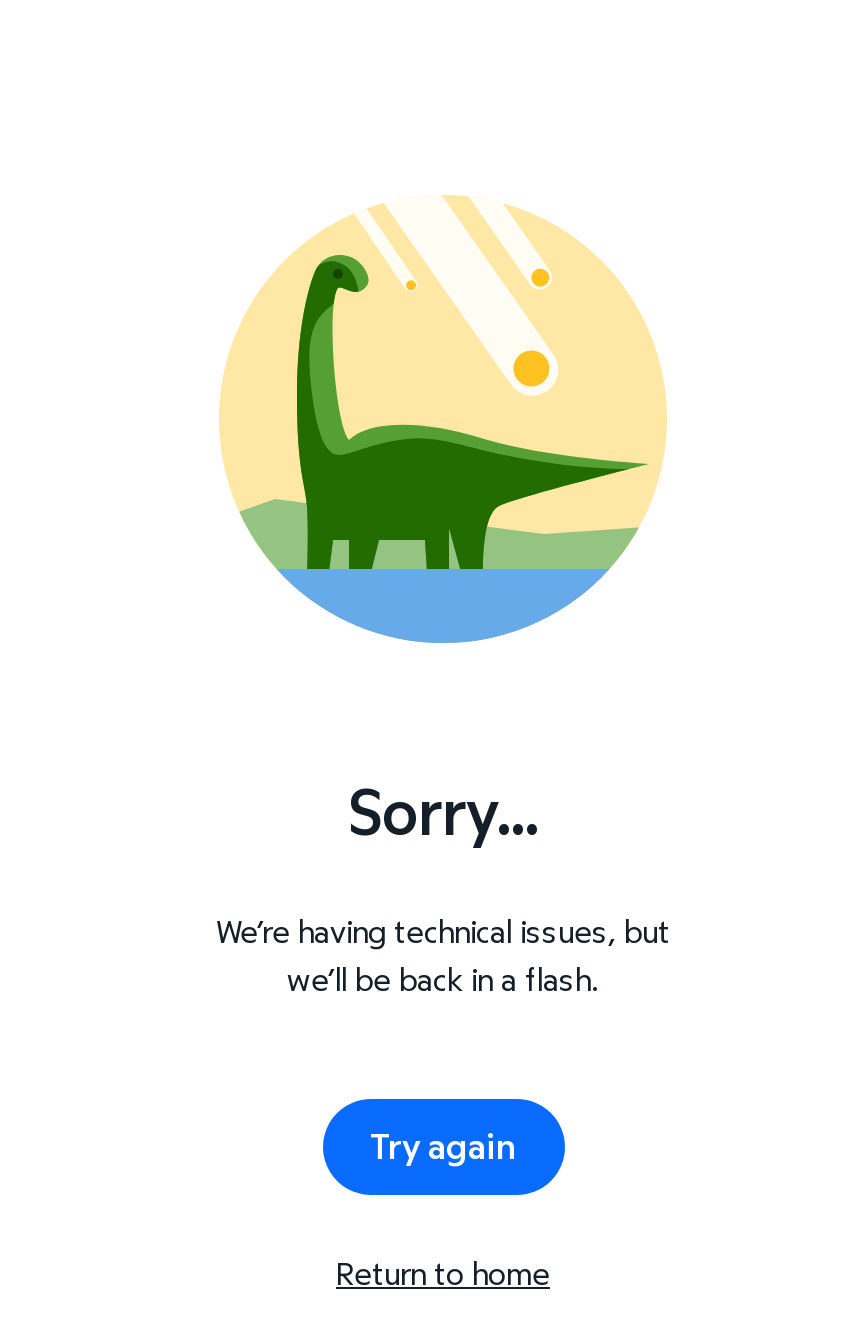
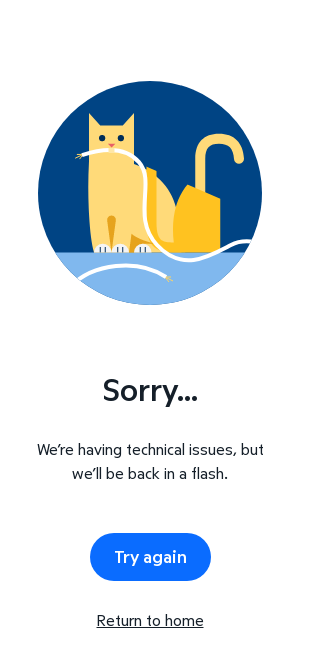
[219,195,667,597] [image] -> [37,80,263,283] [image]

